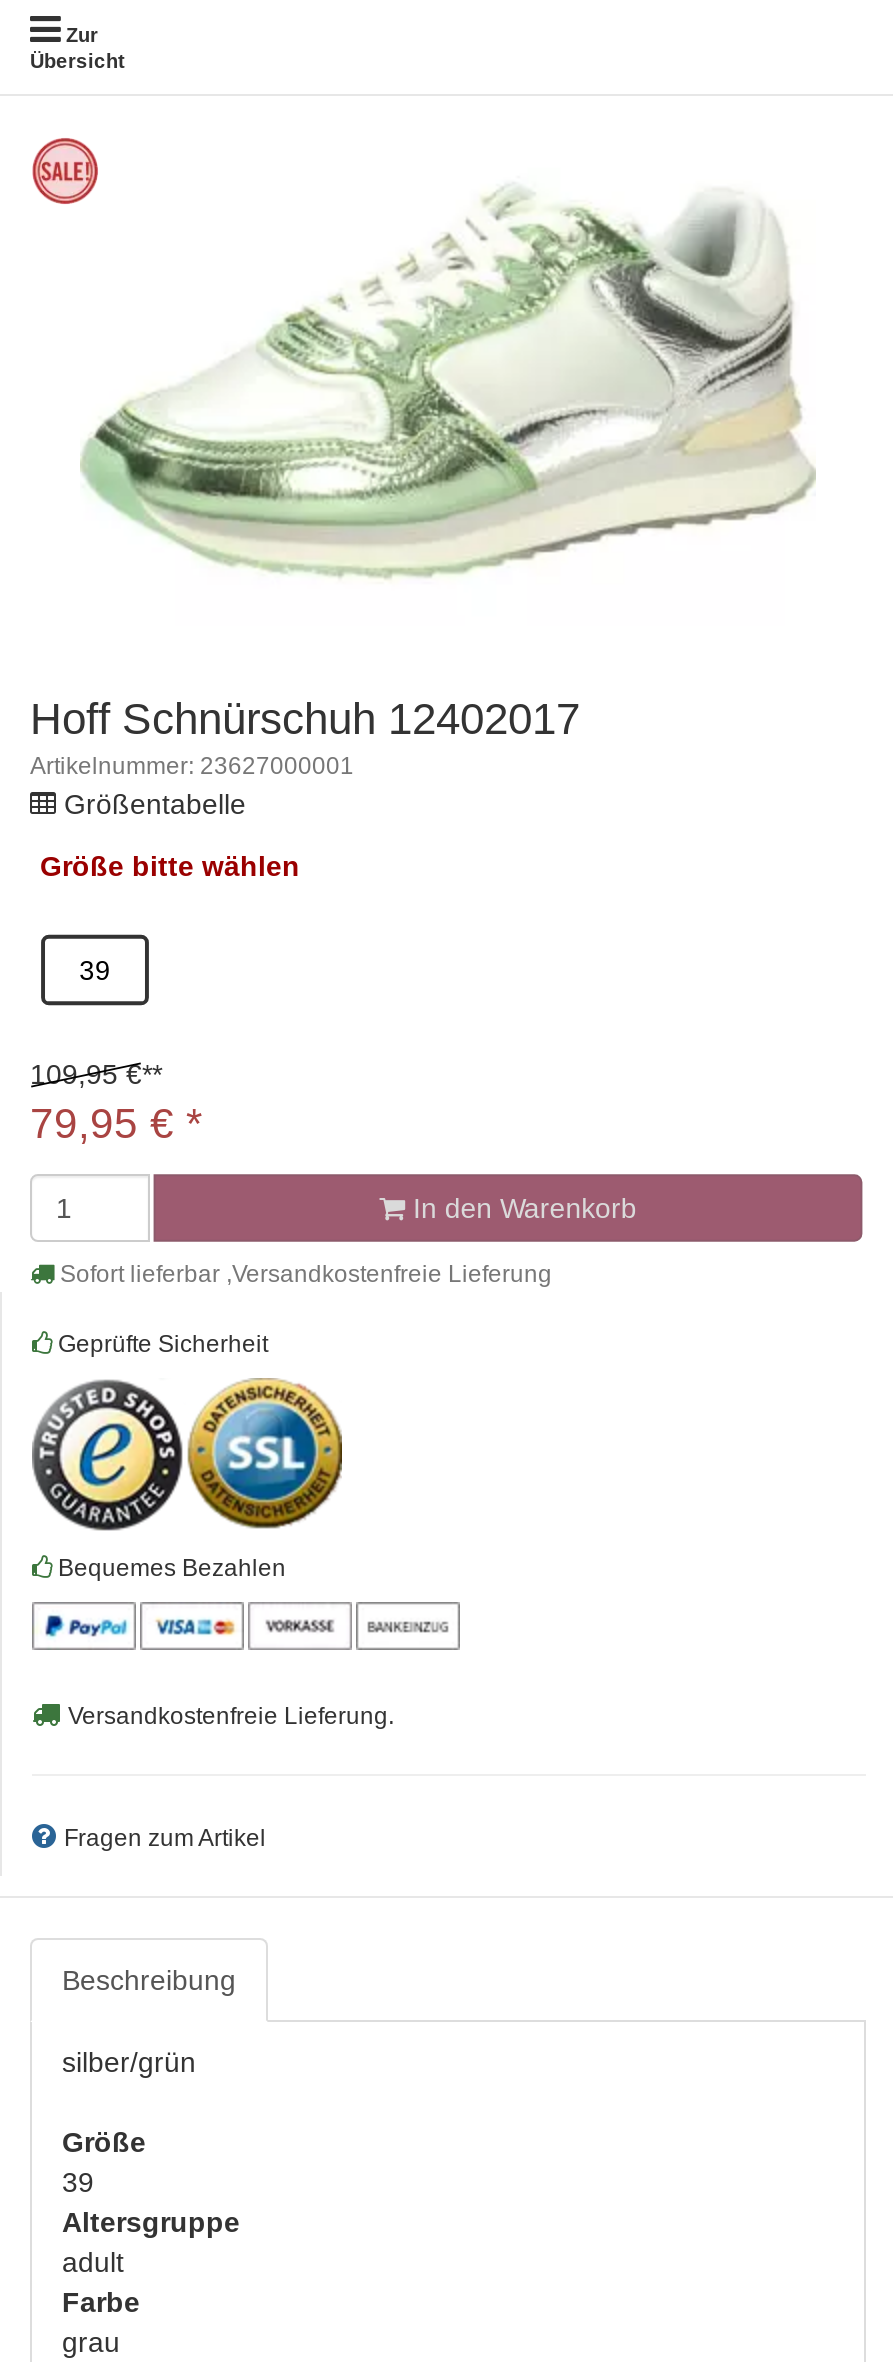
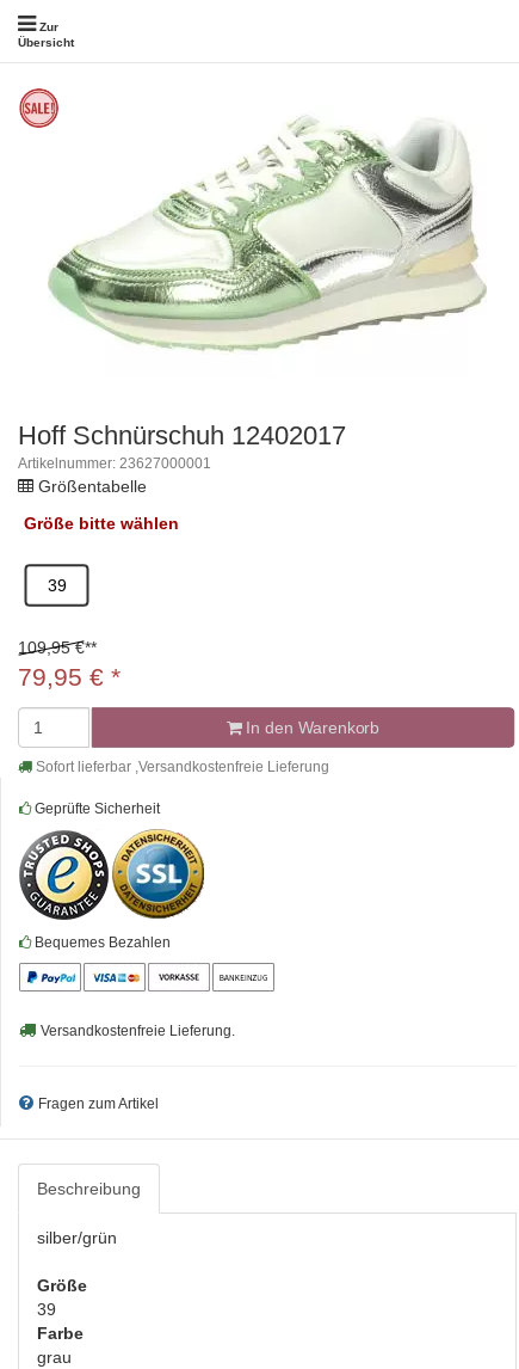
[62,2206,240,2278] Altersgruppe | adult -> none

